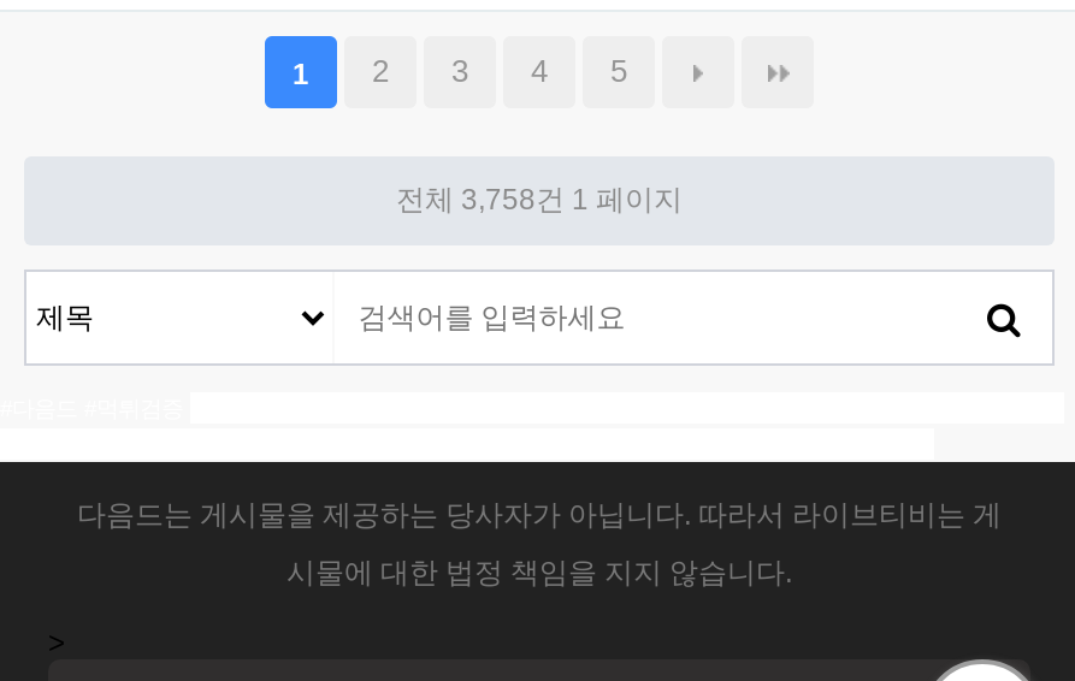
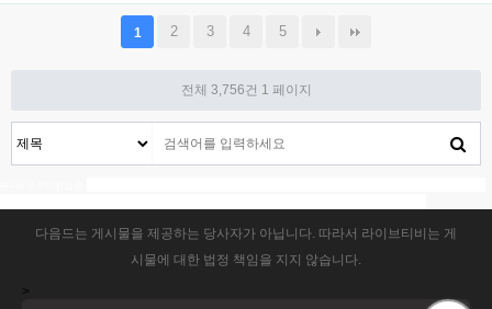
[396,183,683,217] 전체 3,758건 1 페이지 -> [181,82,311,98] 전체 3,756건 1 페이지

